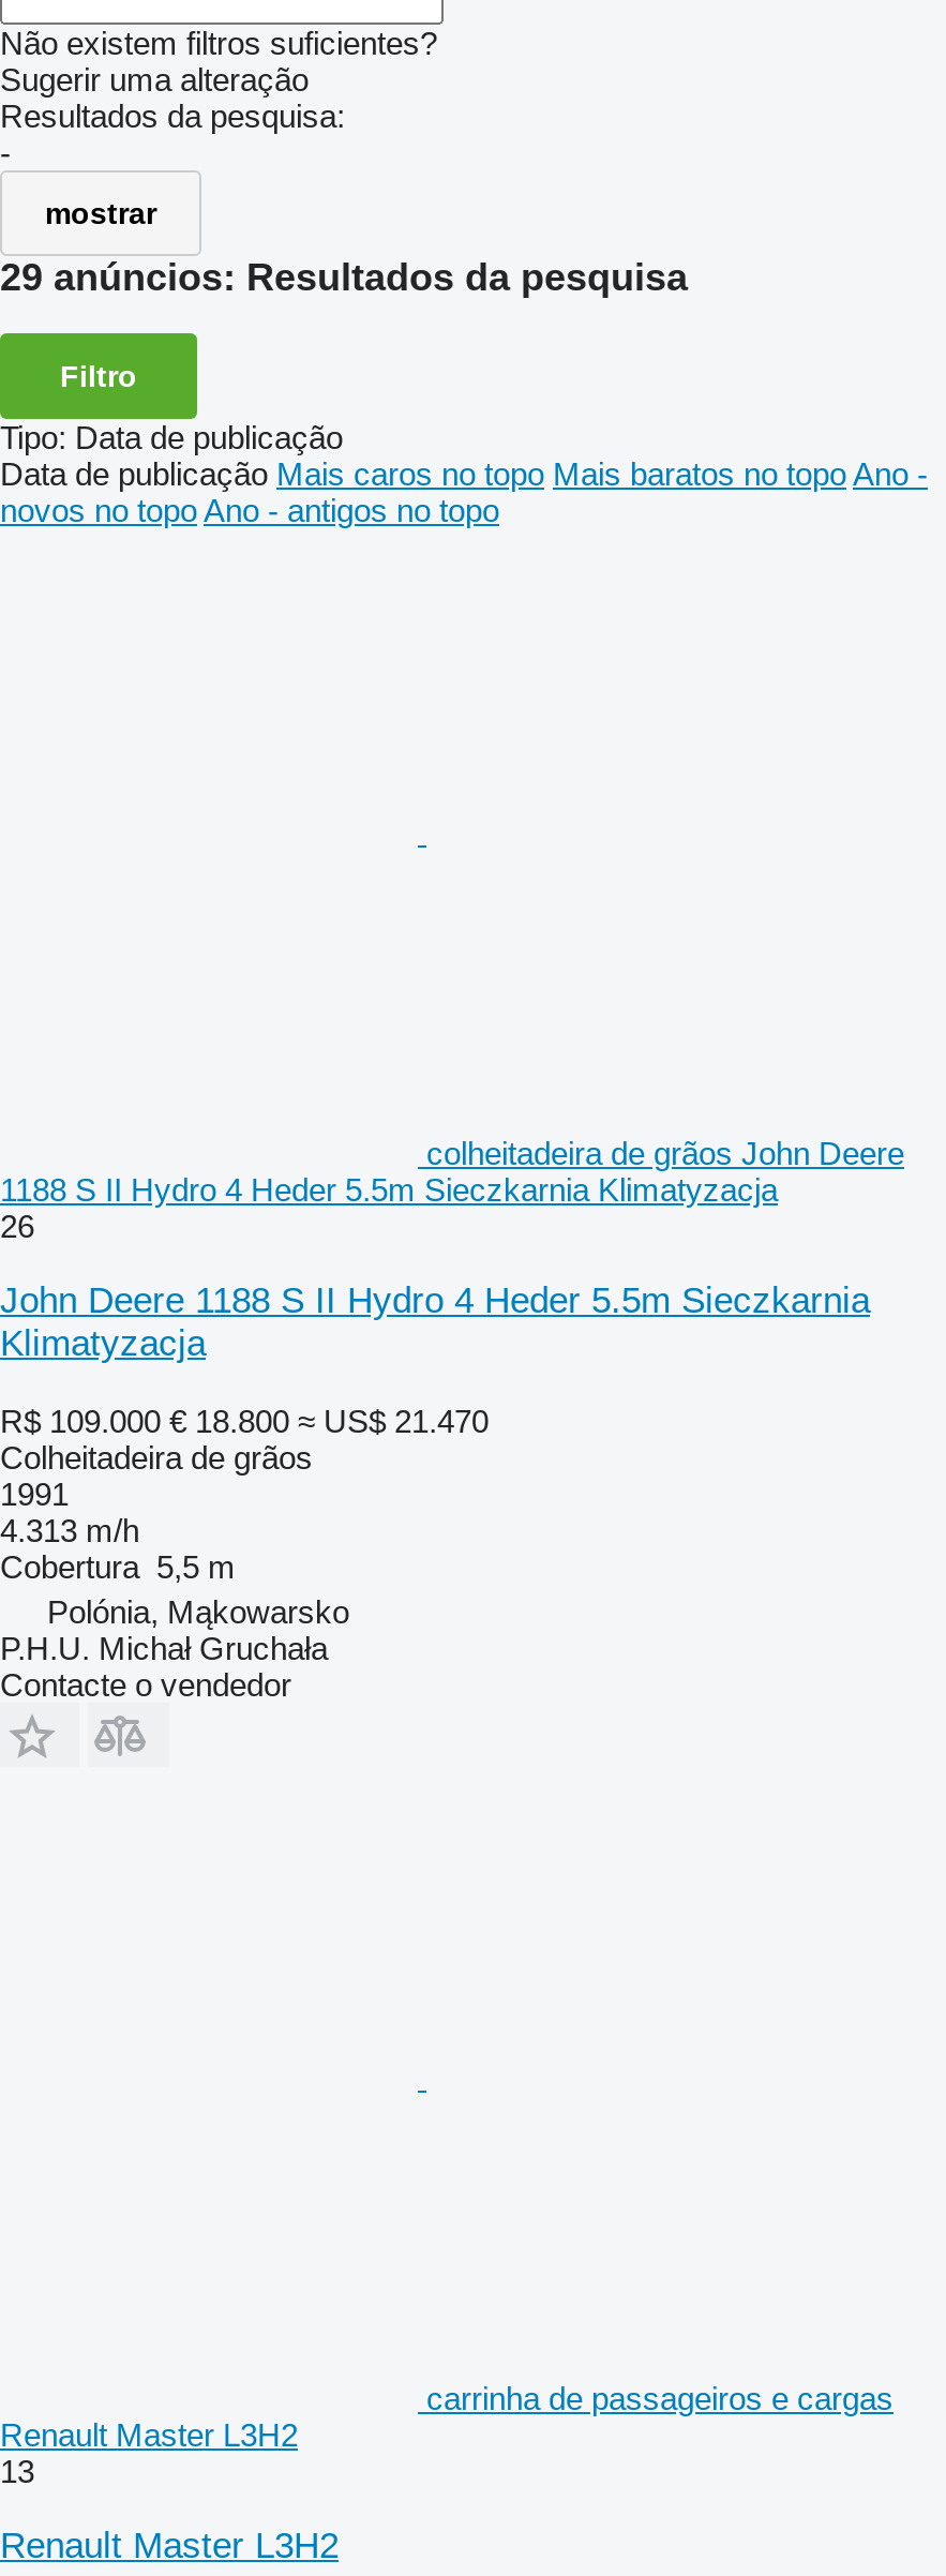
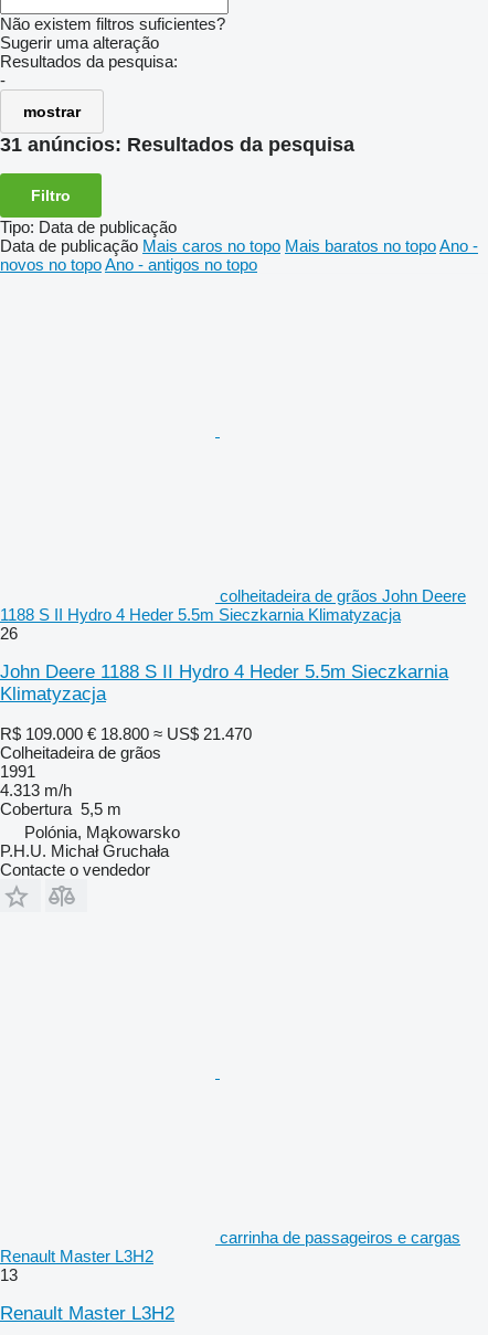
[0,256,688,299] 29 anúncios: Resultados da pesquisa -> [0,134,354,156] 31 anúncios: Resultados da pesquisa

